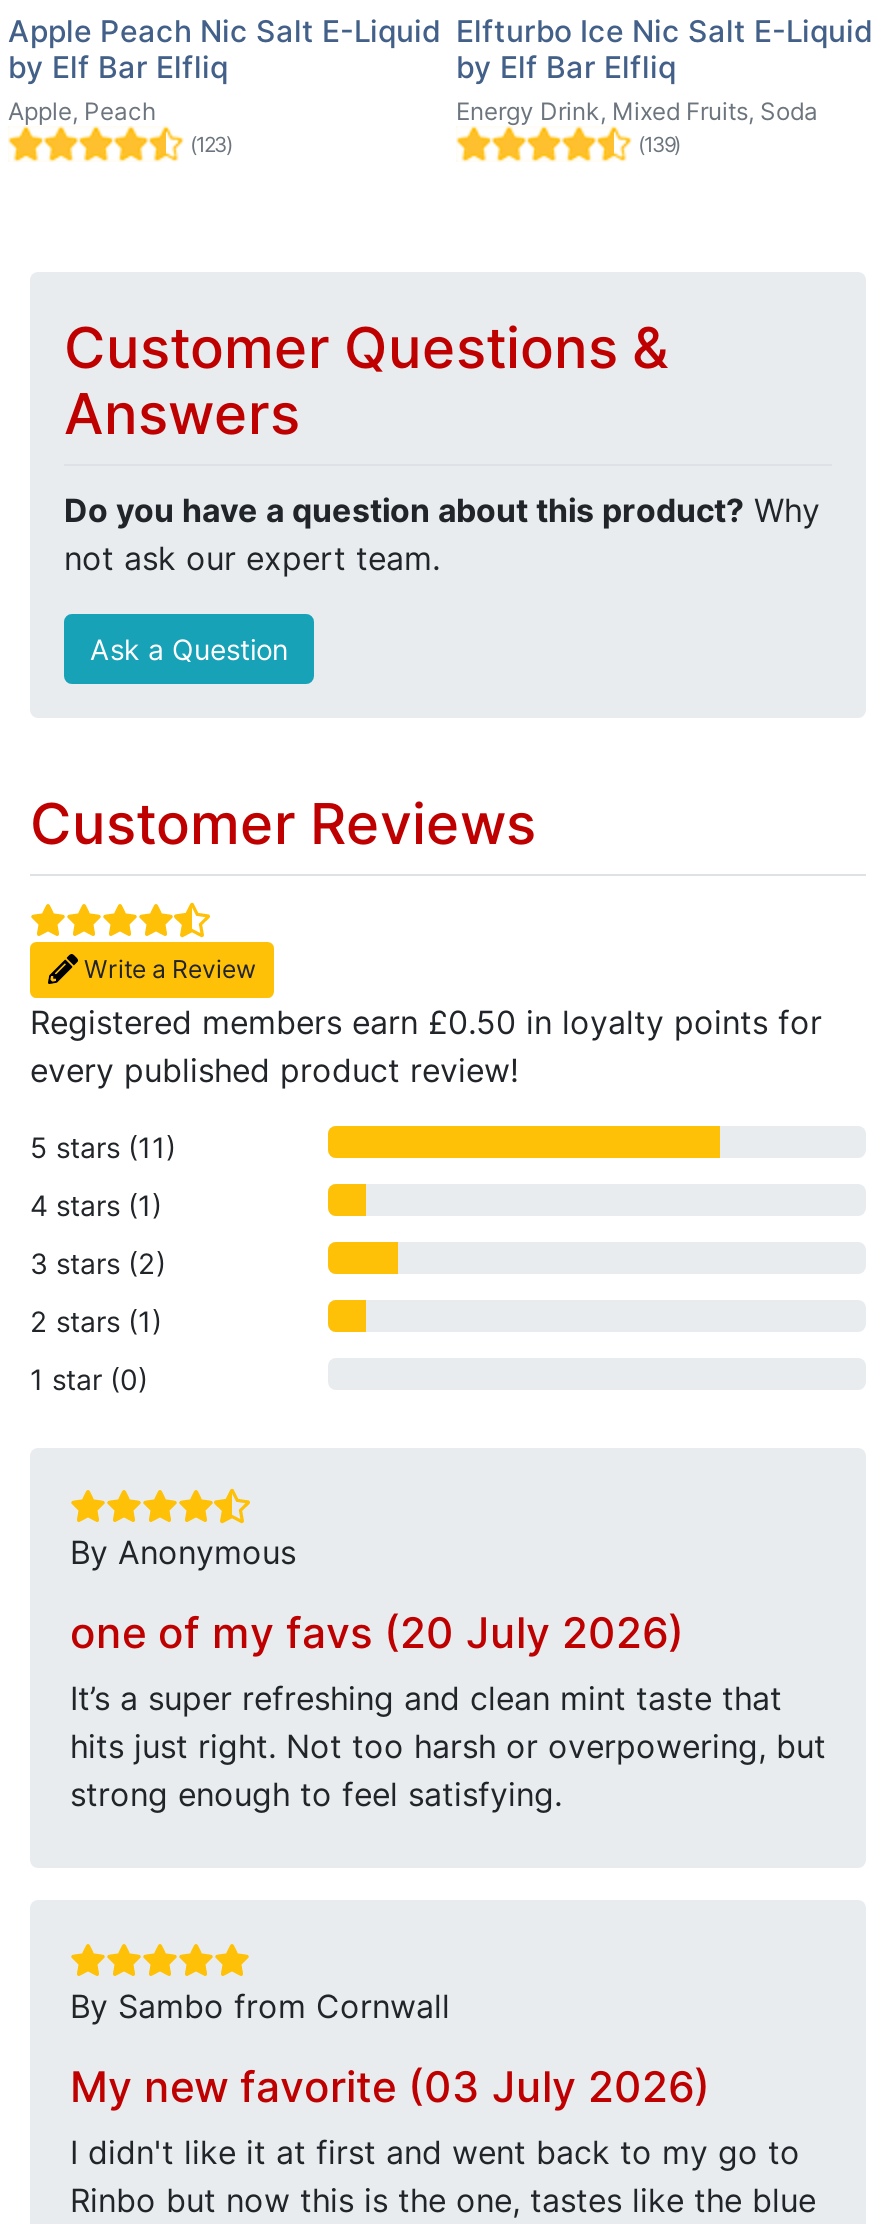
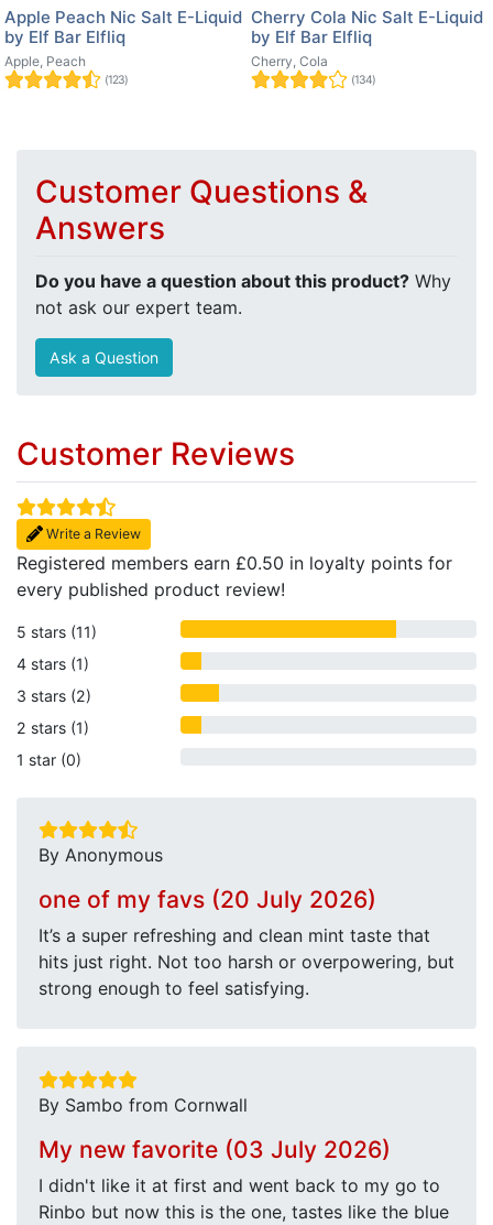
[456,12,872,50] Elfturbo Ice Nic Salt E-Liquid -> [251,6,483,27] Cherry Cola Nic Salt E-Liquid
[456,96,818,158] Energy Drink, Mixed Fruits, Soda | (139) -> [251,53,375,87] Cherry, Cola | (134)

